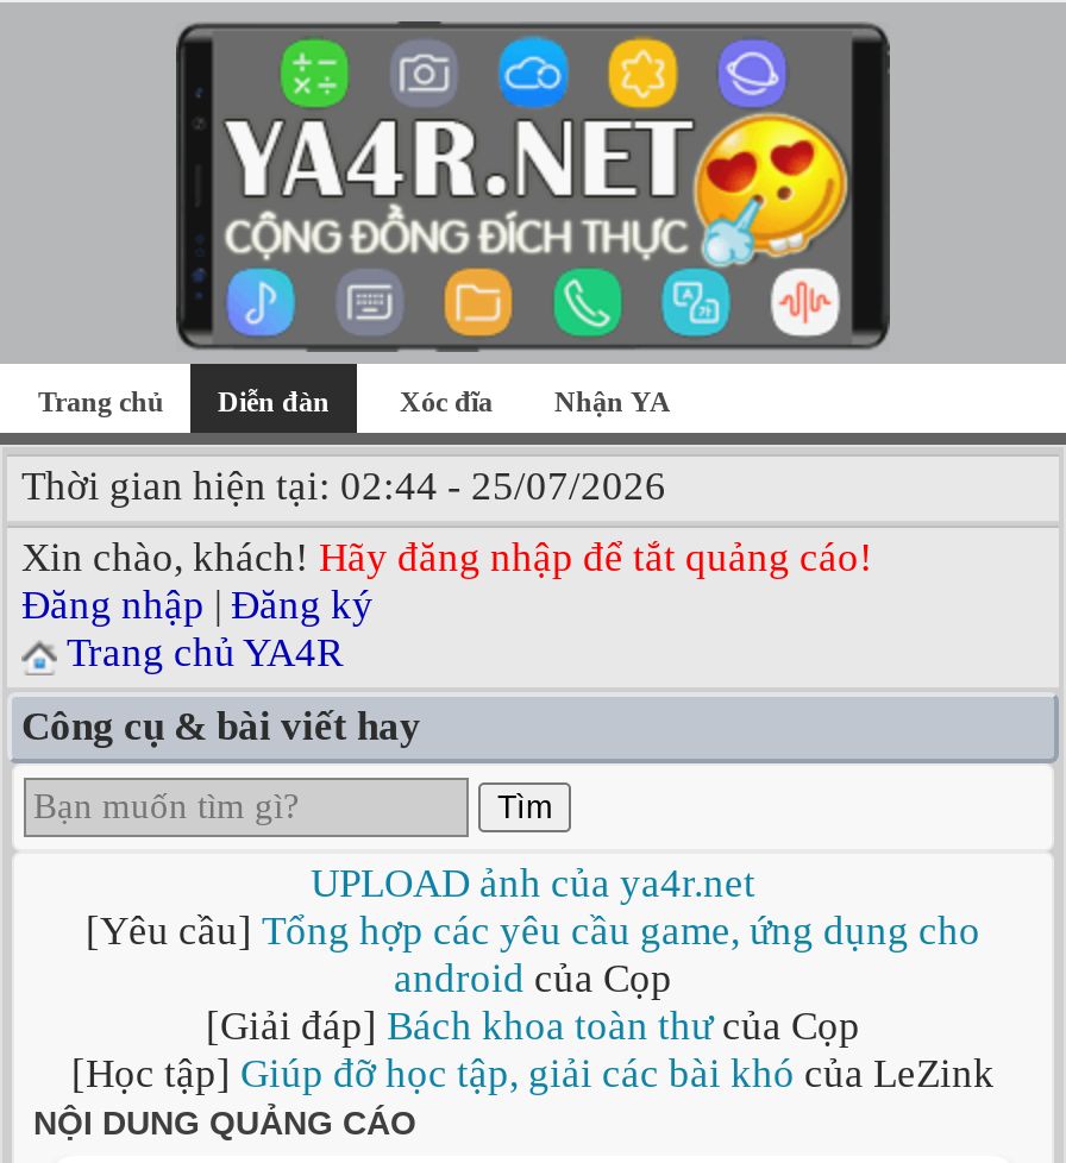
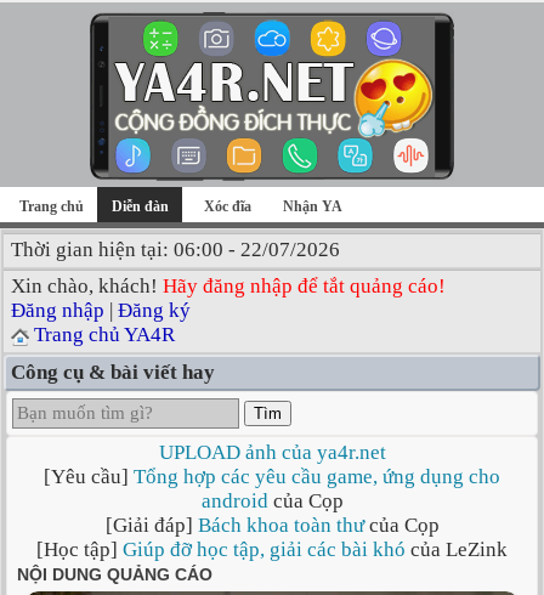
[21,464,666,509] Thời gian hiện tại: 02:44 - 25/07/2026 -> [11,238,340,261] Thời gian hiện tại: 06:00 - 22/07/2026

